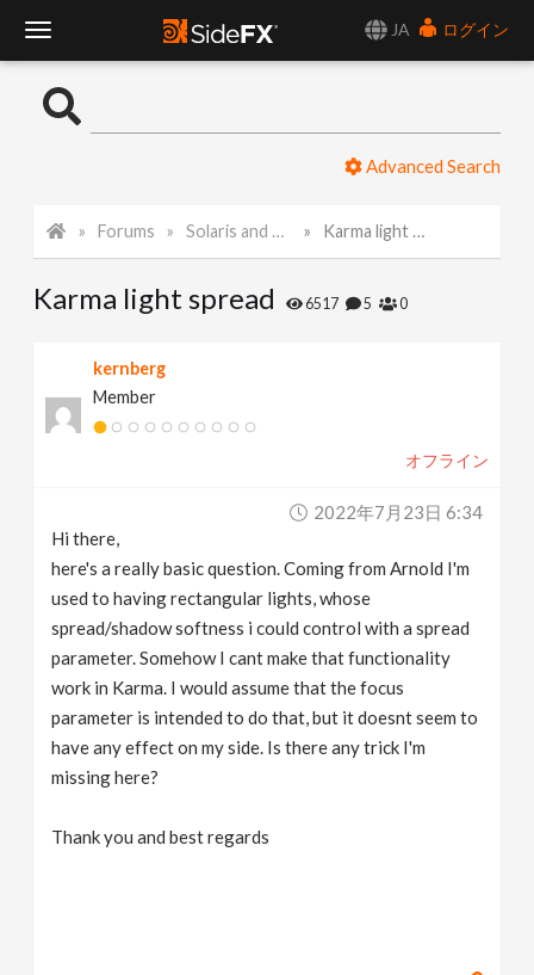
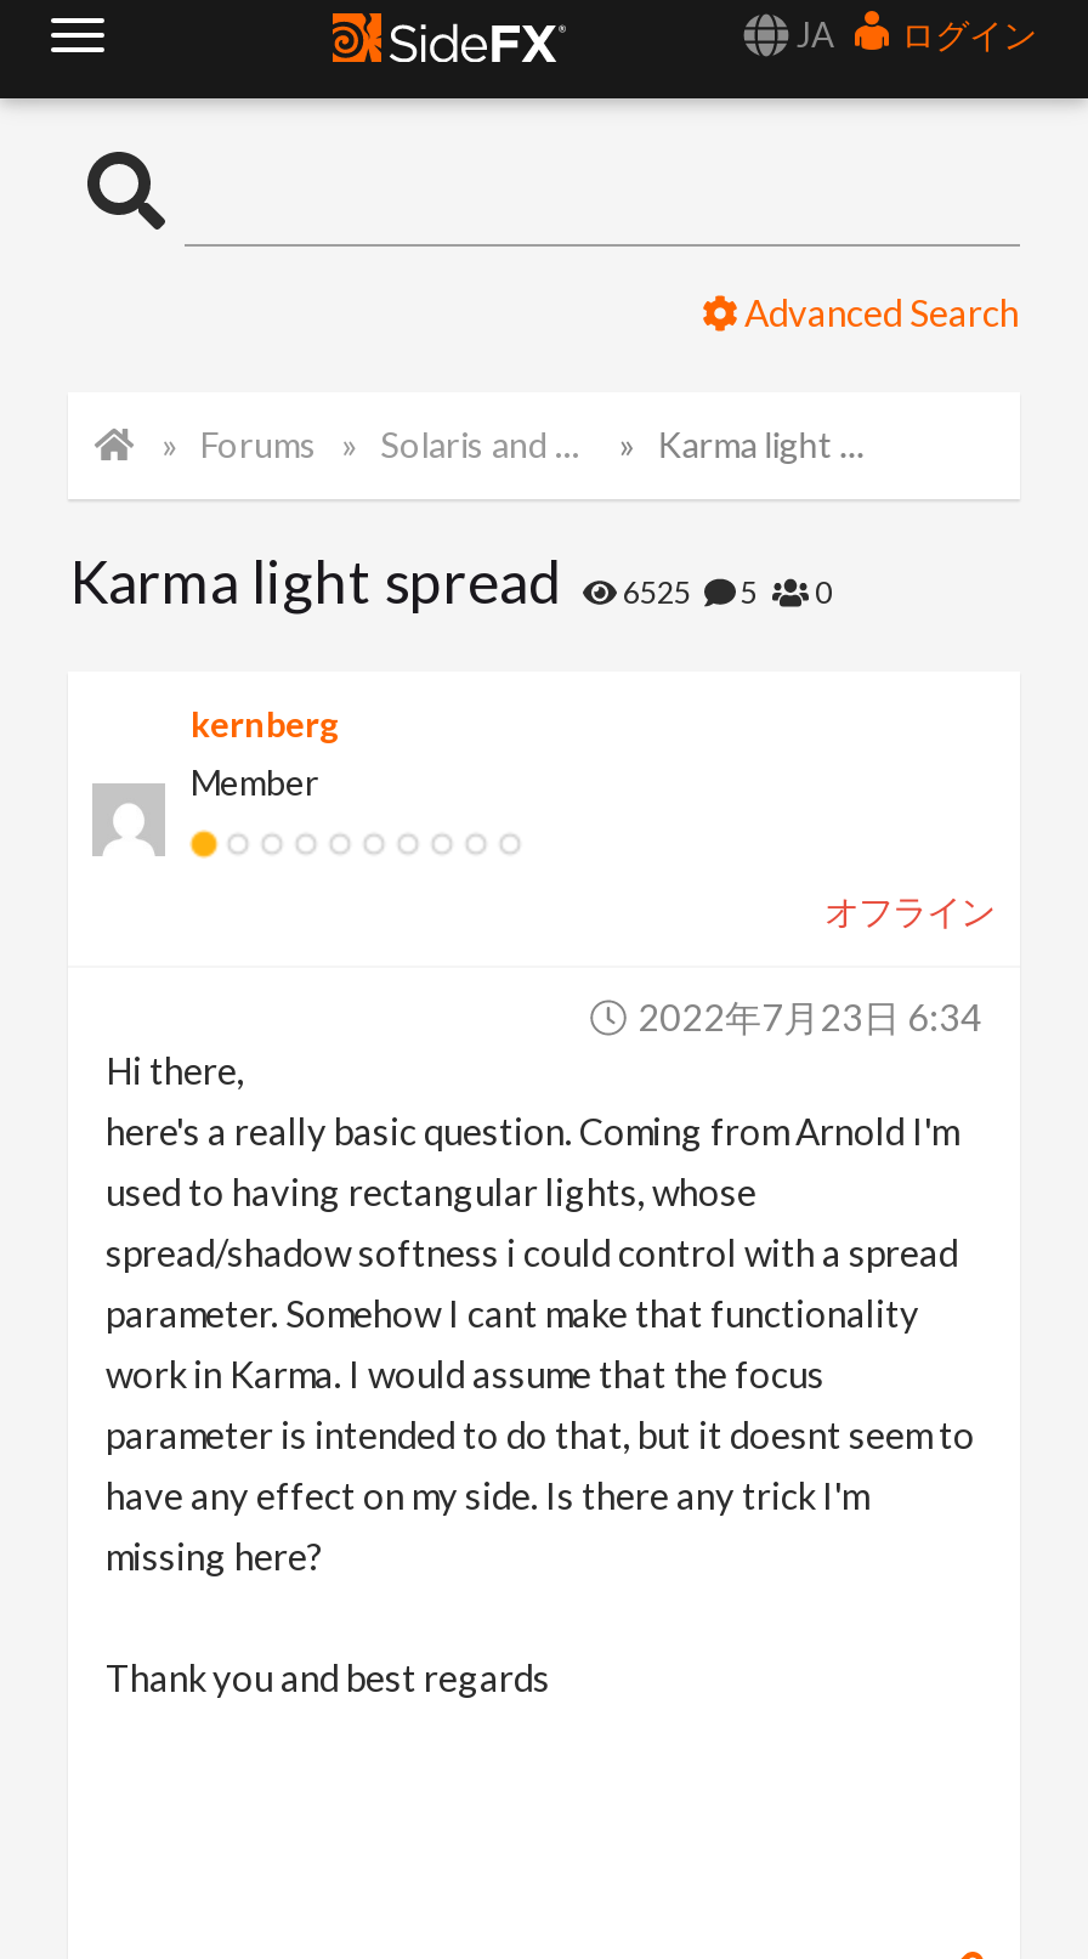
[303,295,346,313] 6517 -> [618,574,705,611] 6525

